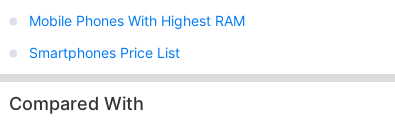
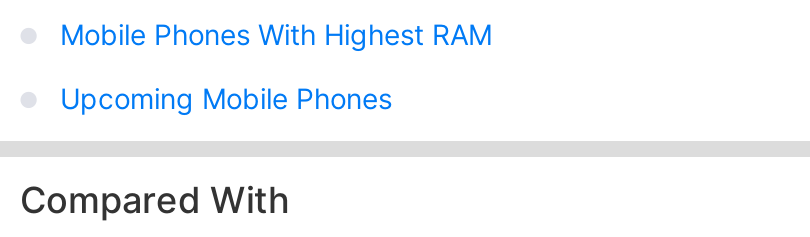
[29,43,180,60] Smartphones Price List -> [60,80,392,114] Upcoming Mobile Phones

